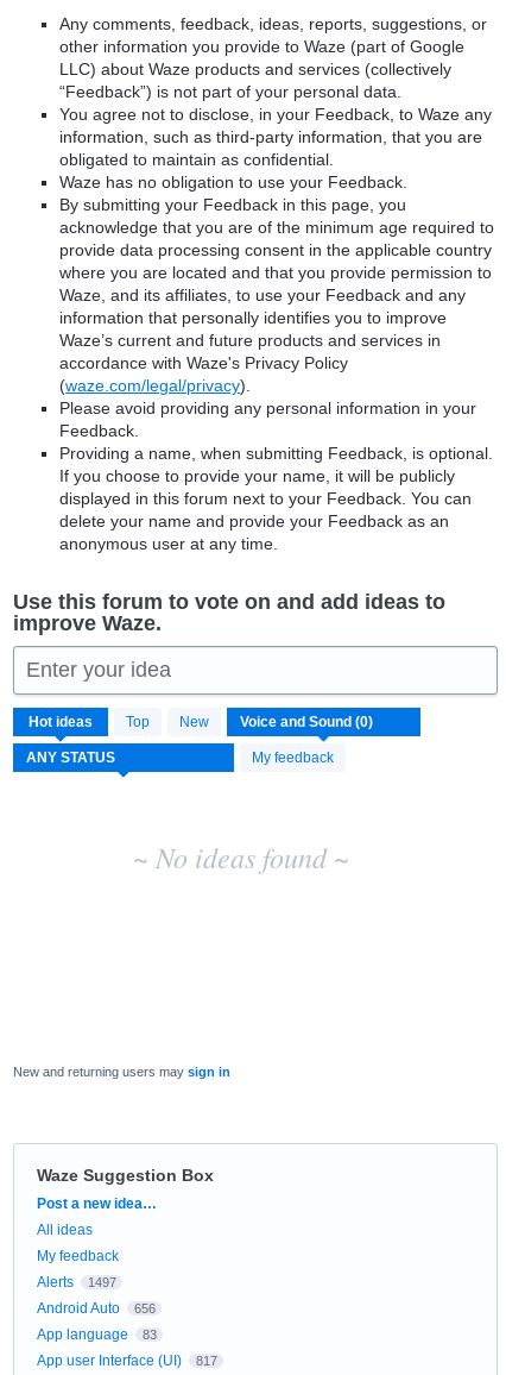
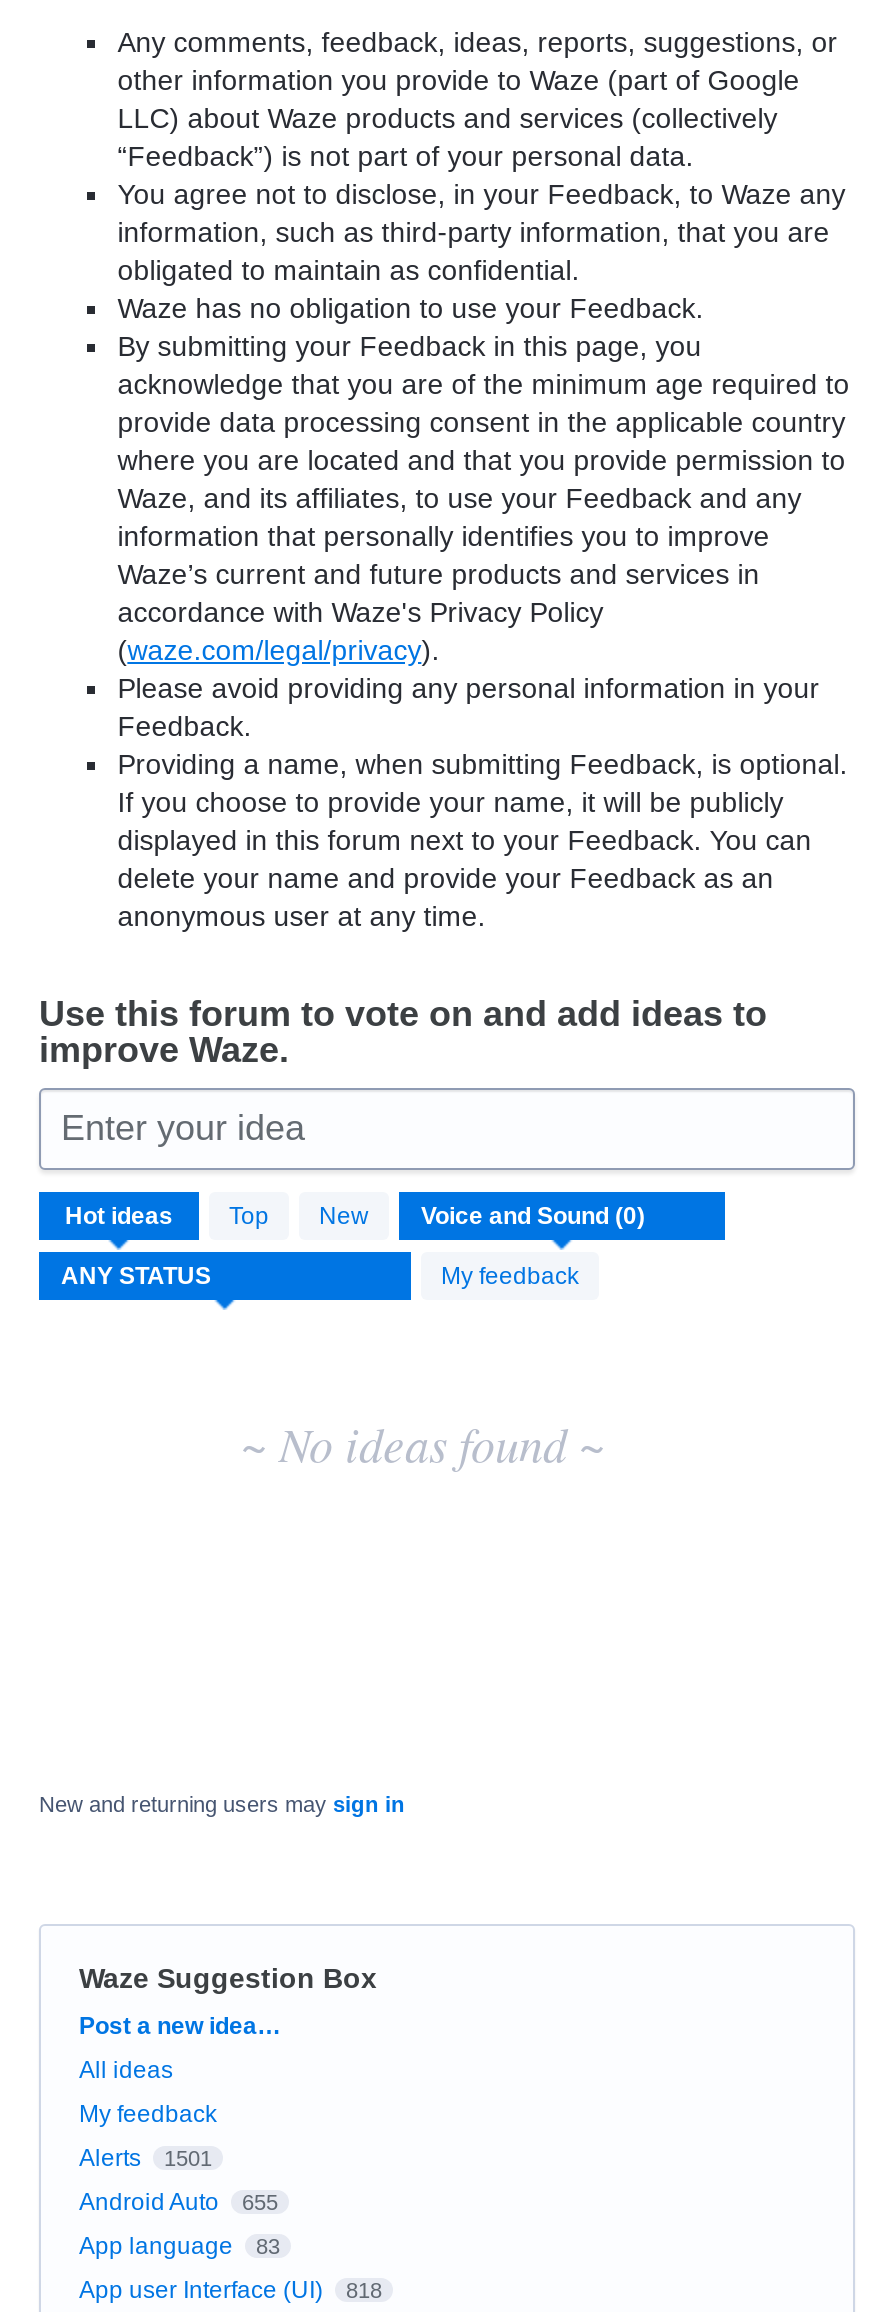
[37,1274,116,1290] Alerts 1497 -> [79,2144,212,2172] Alerts 1501
[37,1300,155,1316] Android Auto 656 -> [79,2188,278,2216] Android Auto 655
[37,1352,217,1369] App user Interface (UI) 817 -> [79,2276,382,2304] App user Interface (UI) 818

